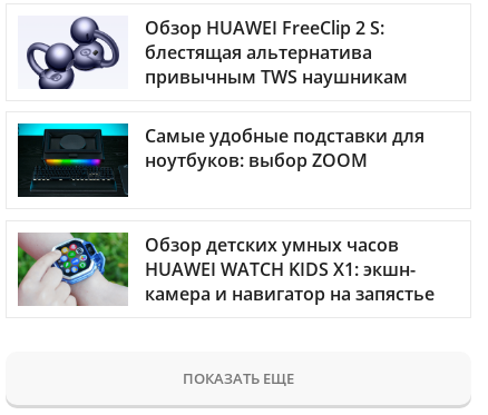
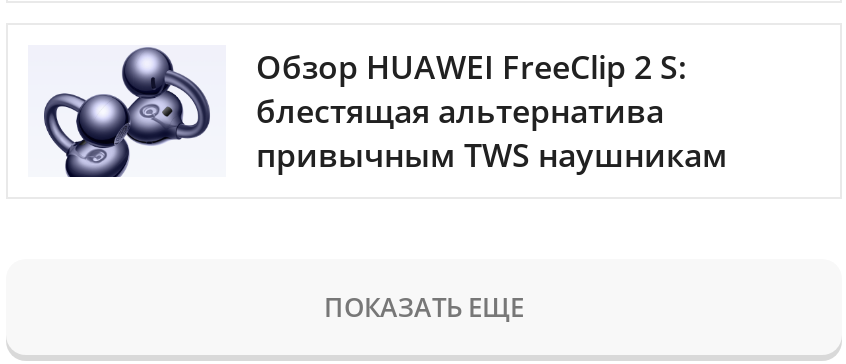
[17,122,435,305] [image] | Самые удобные подставки для | ноутбуков: выбор ZOOM | Обзор детских умных часов | HUAWEI WATCH KIDS X1: экшн- | камера и навигатор на запястье -> none
[17,231,129,307] [image] -> none

